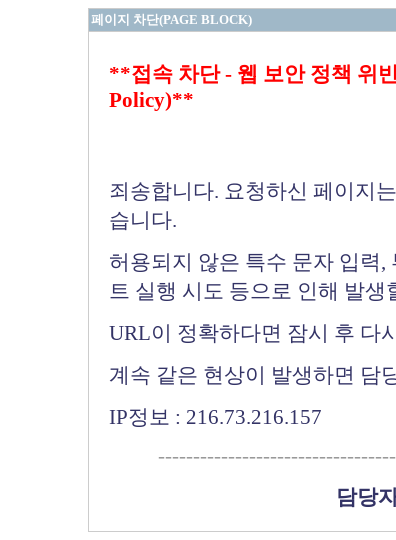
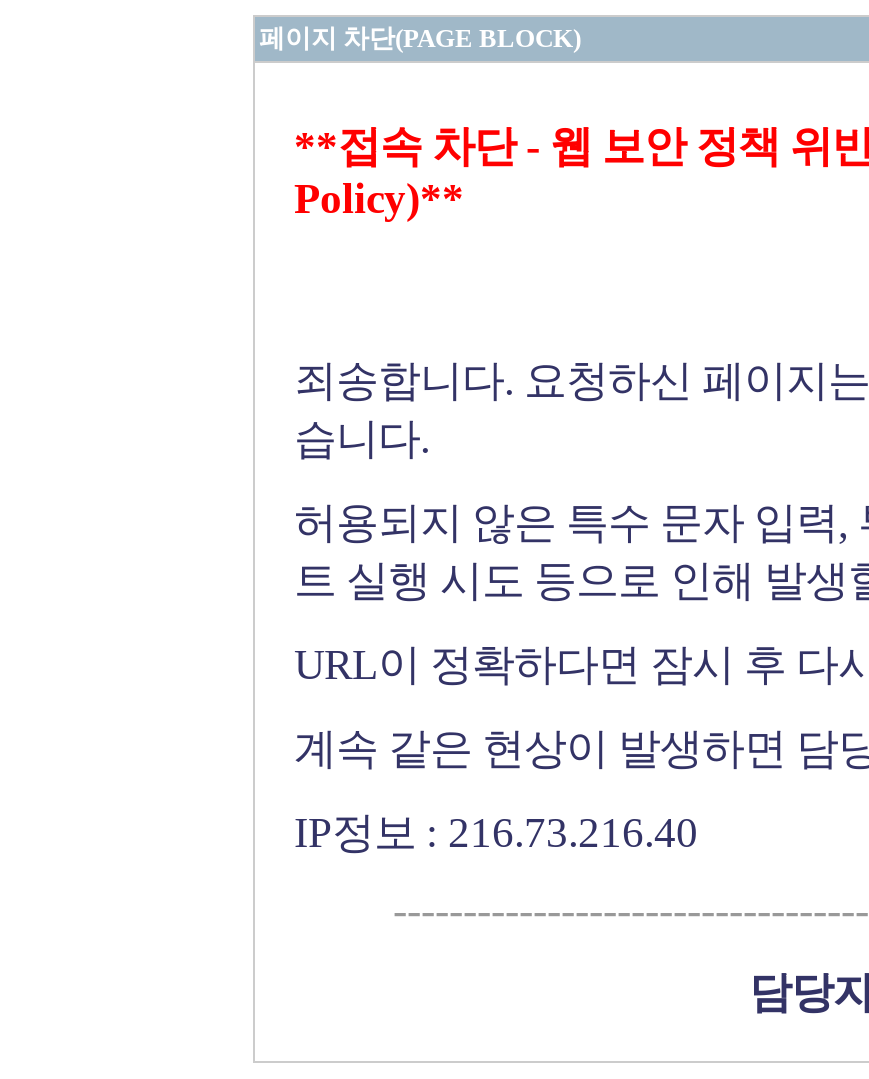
[108,405,321,429] IP정보 : 216.73.216.157 -> [294,809,698,857] IP정보 : 216.73.216.40

